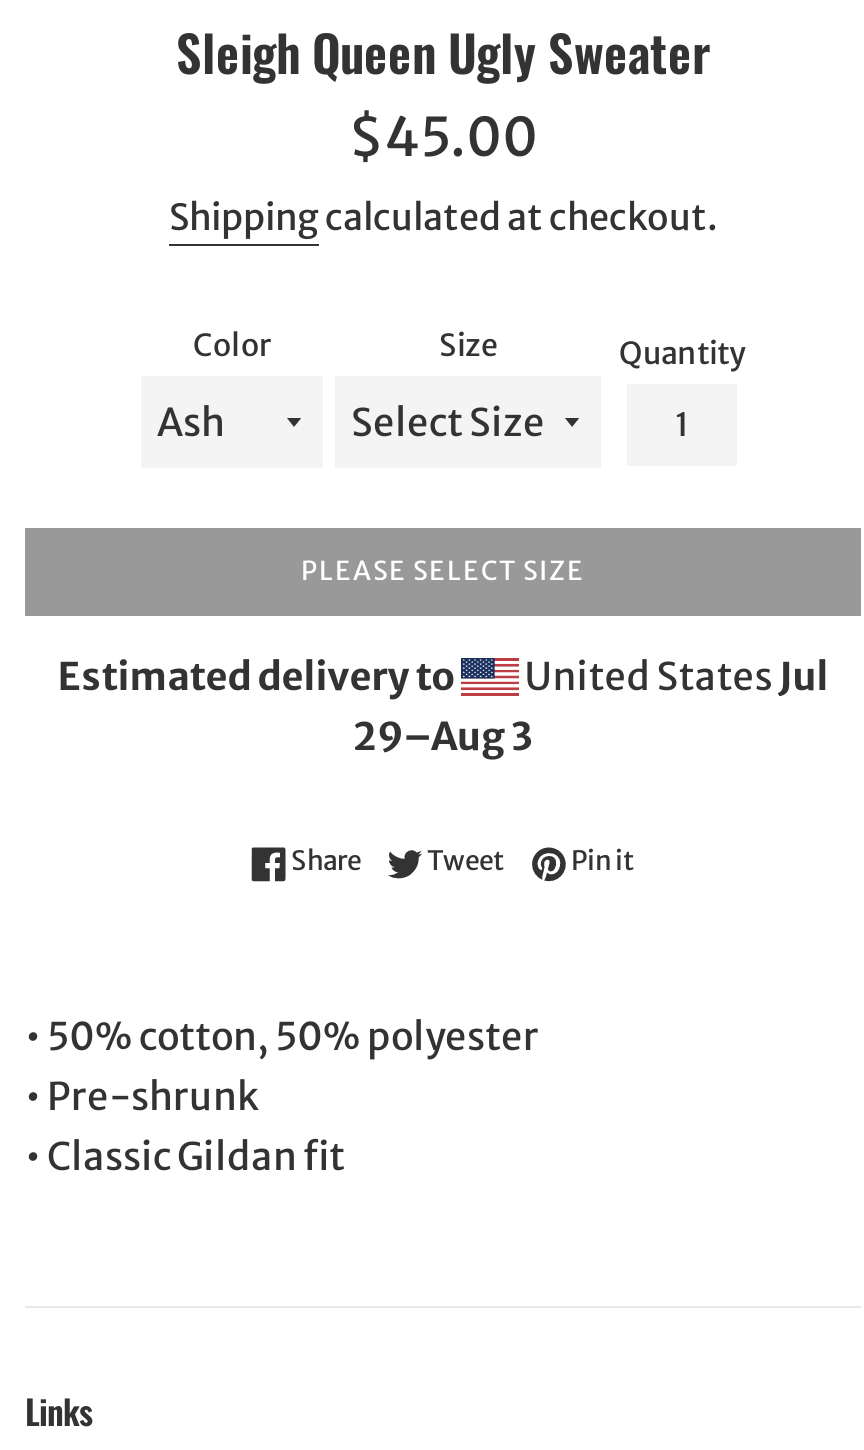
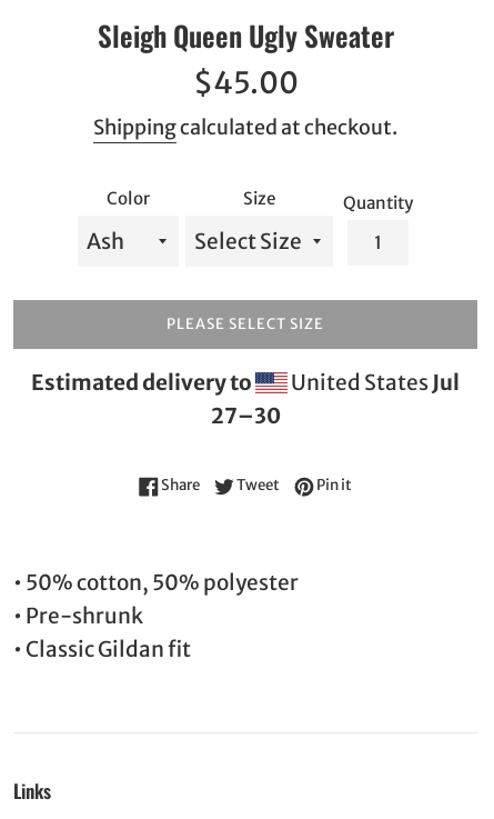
[353,713,533,761] 29–Aug 3 -> [210,403,280,429] 27–30

